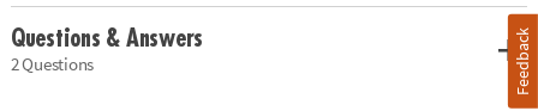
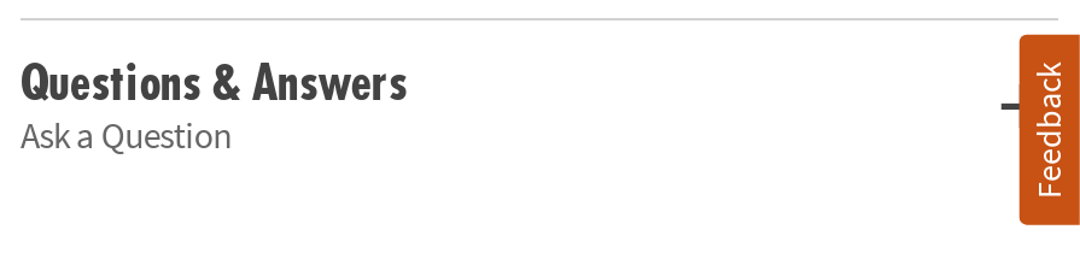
[11,53,94,75] 2 Questions -> [21,112,231,158] Ask a Question

